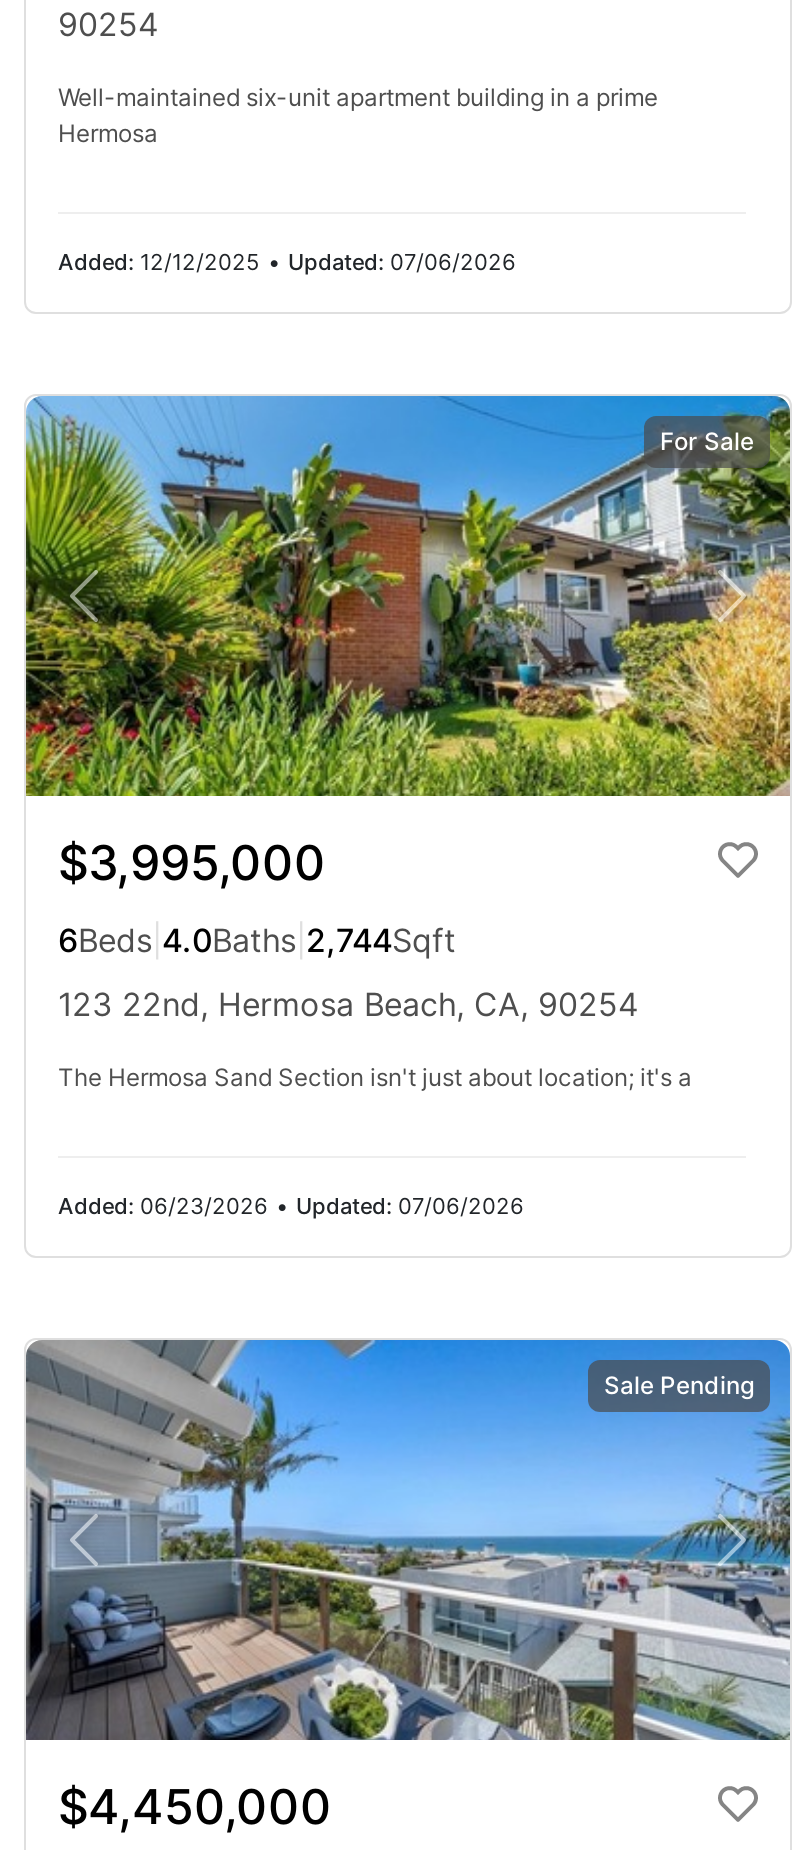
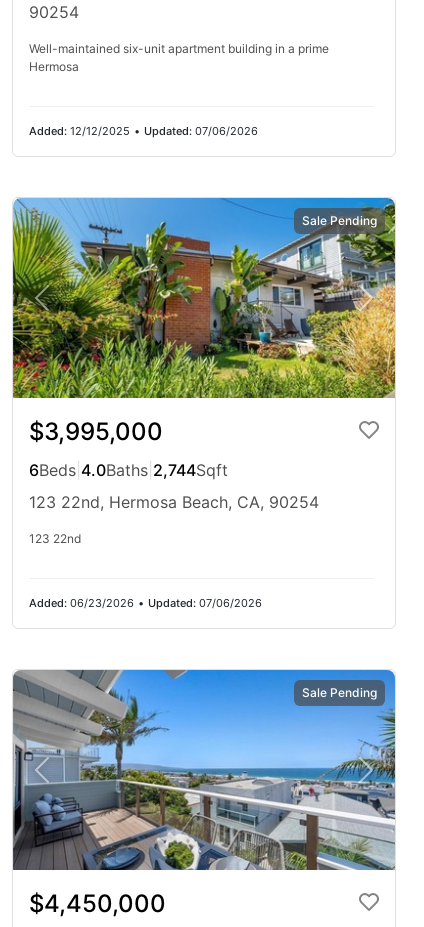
[660,426,754,456] For Sale -> [302,213,377,228] Sale Pending
[58,1062,692,1092] The Hermosa Sand Section isn't just about location; it's a -> [29,531,81,546] 123 22nd

